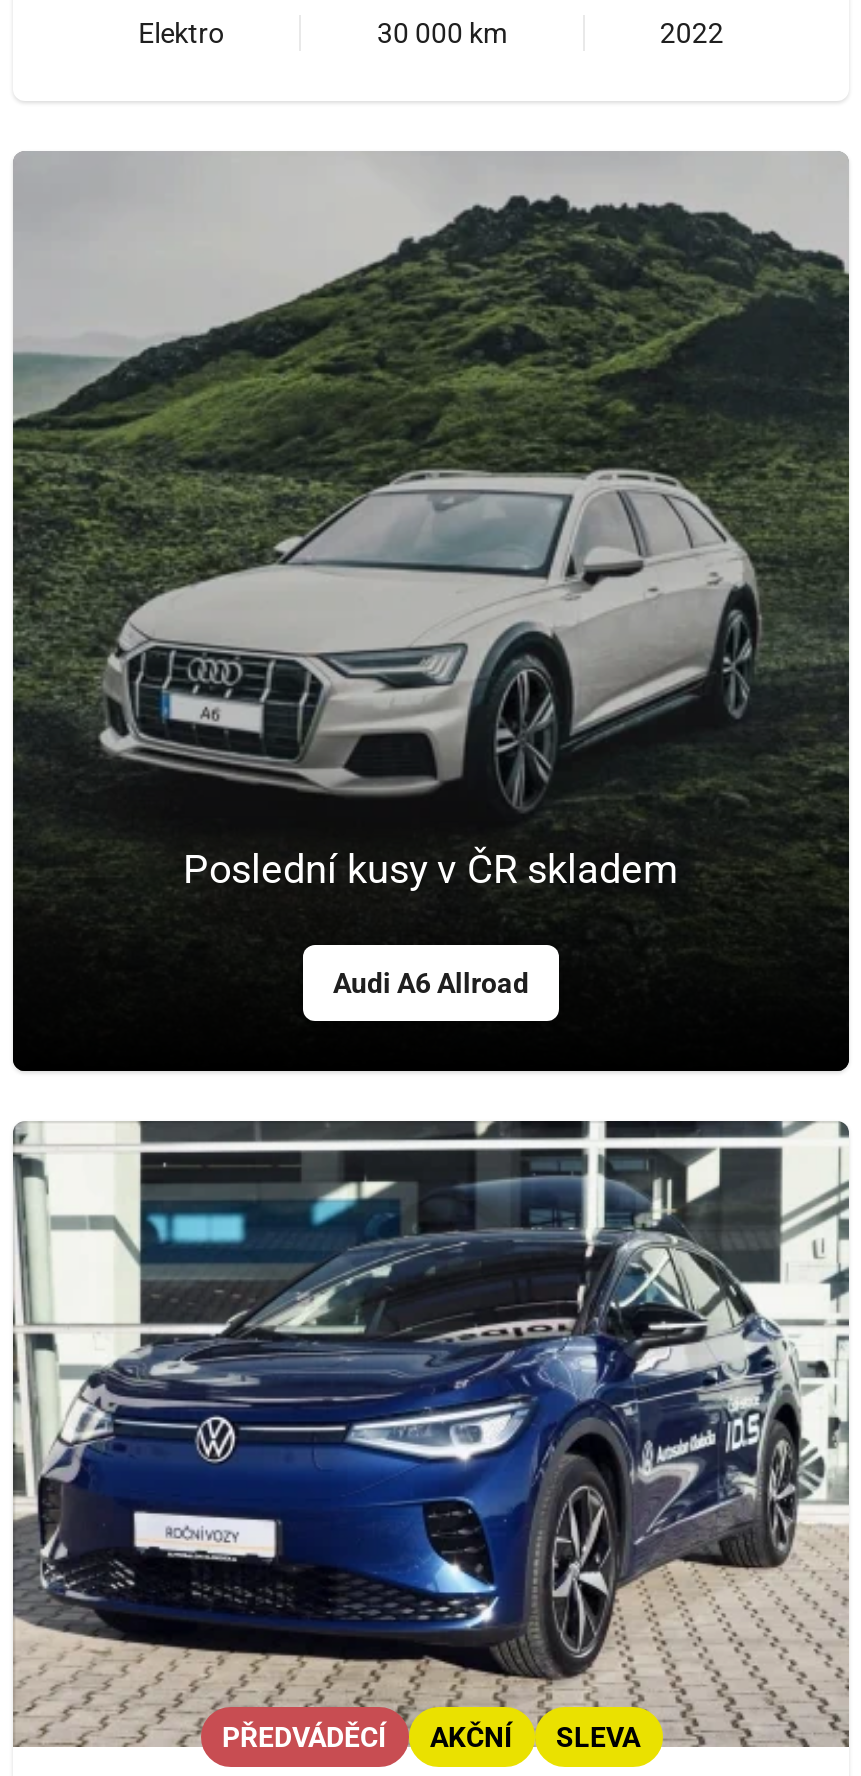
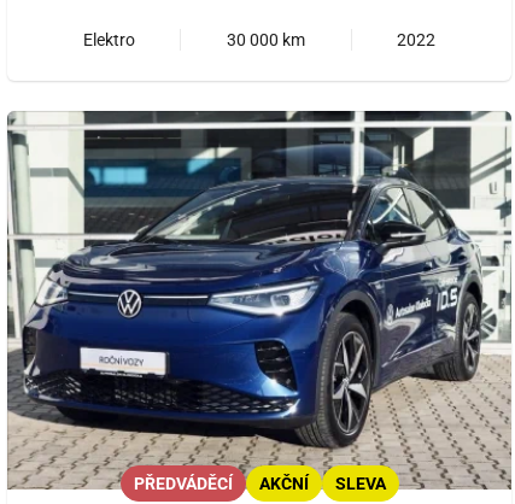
[11,150,851,1074] [image] | Poslední kusy v ČR skladem | Audi A6 Allroad -> none

